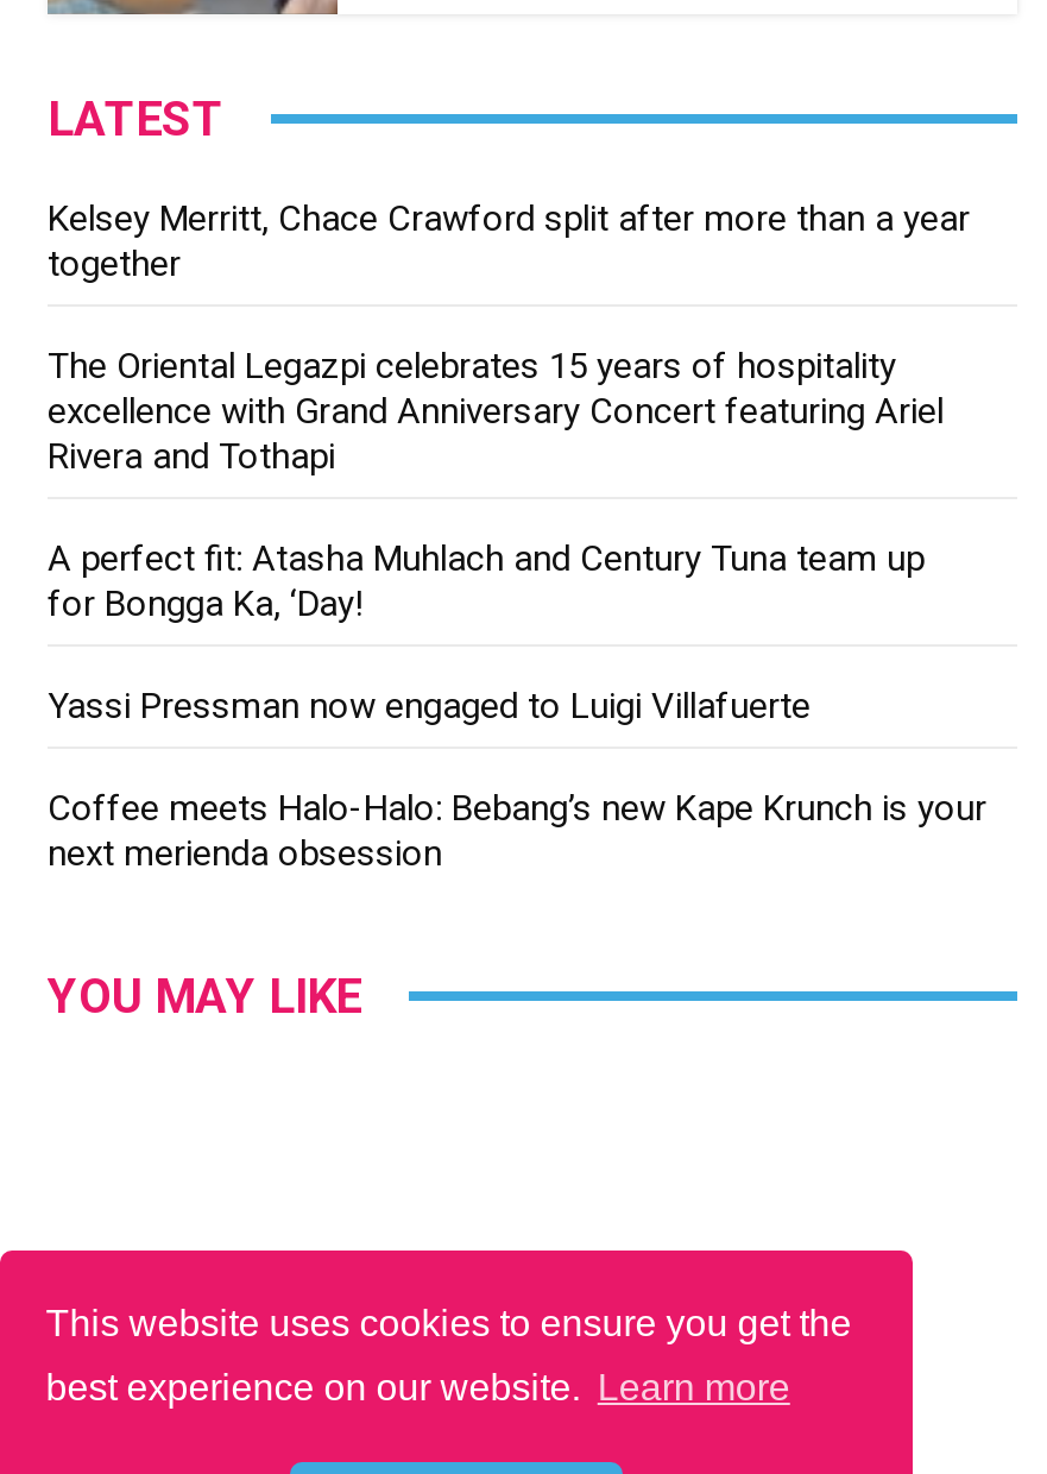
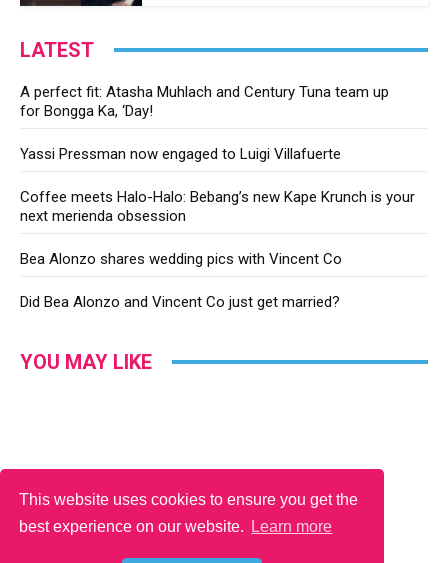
[48,197,970,478] Kelsey Merritt, Chace Crawford split after more than a year | together | The Oriental Legazpi celebrates 15 years of hospitality | excellence with Grand Anniversary Concert featuring Ariel | Rivera and Tothapi -> none
moved [48,537,986,875] -> [20,83,415,225]: A perfect fit: Atasha Muhlach and Century Tuna team up | for Bongga Ka, ‘Day! | Yassi Pressman now engaged to Luigi Villafuerte | Coffee meets Halo-Halo: Bebang’s new Kape Krunch is your | next merienda obsession
none -> [20,250,342,311] Bea Alonzo shares wedding pics with Vincent Co | Did Bea Alonzo and Vincent Co just get married?

